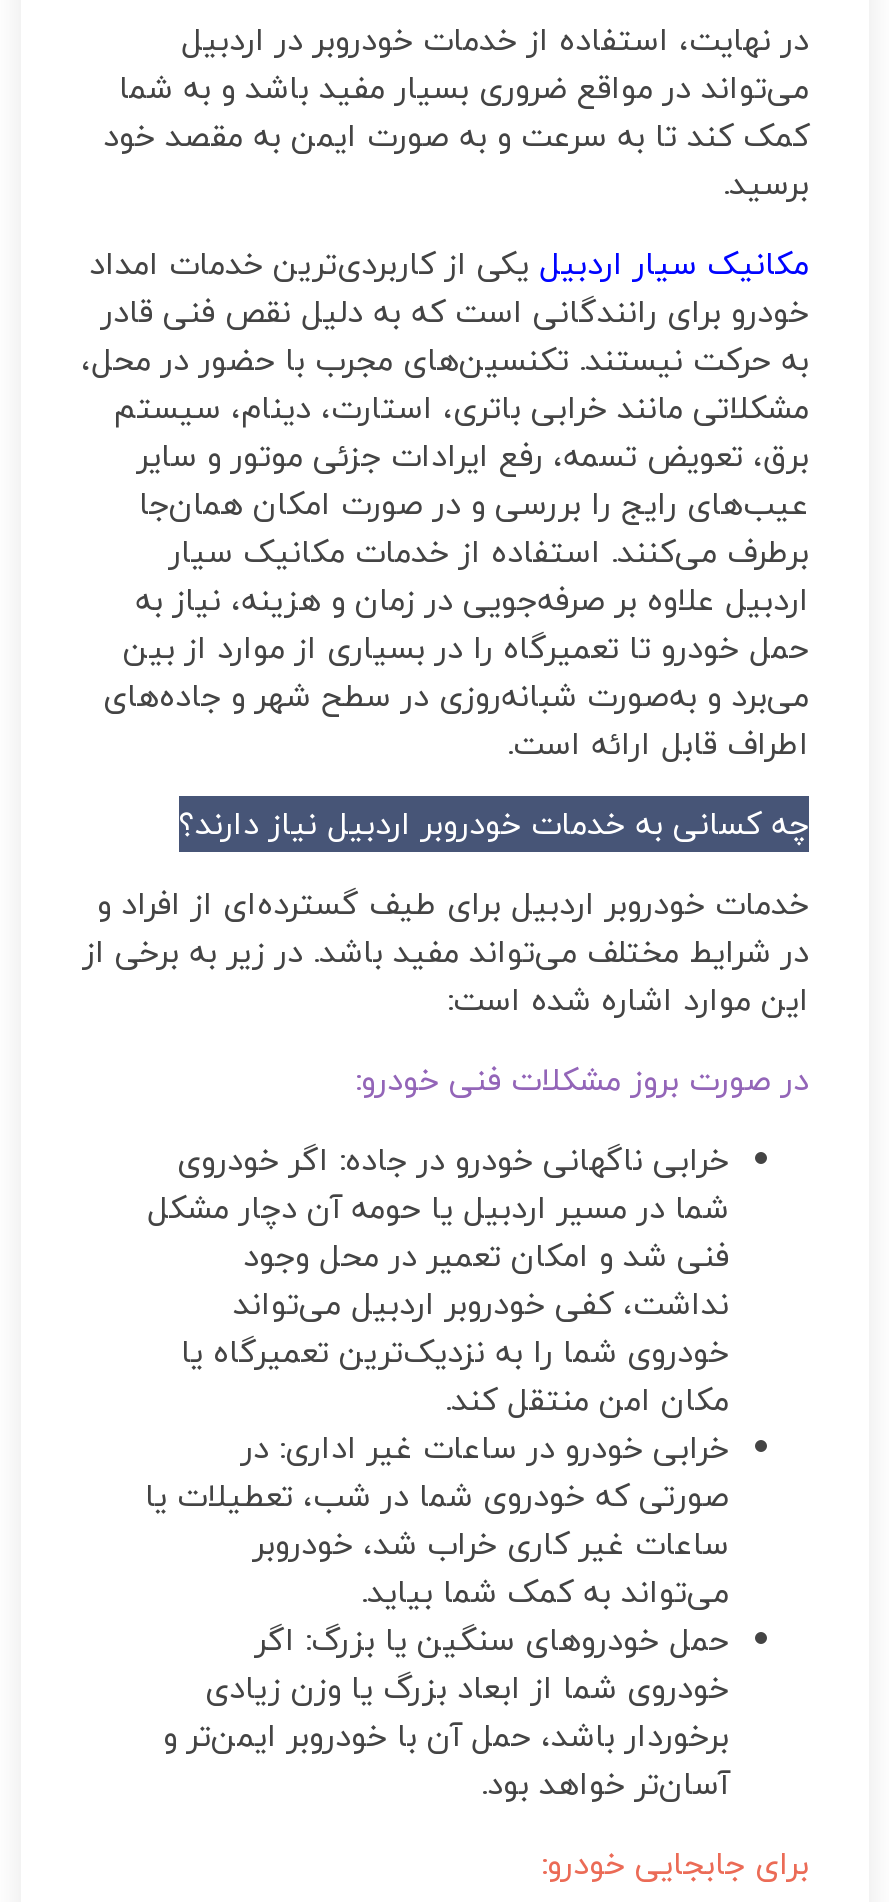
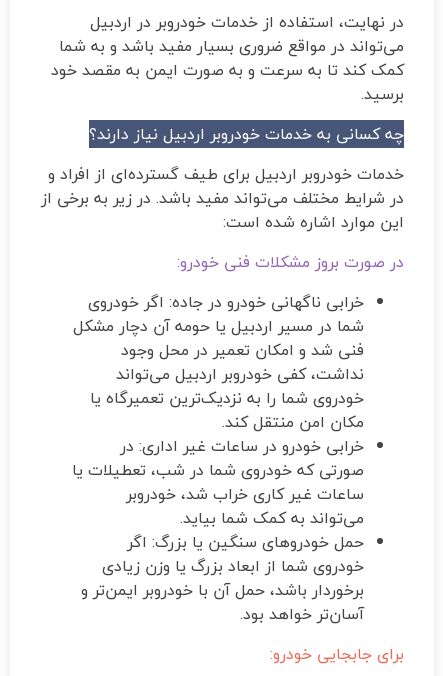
[81,236,809,772] مکانیک سیار اردبیل یکی از کاربردی‌ترین خدمات امداد | خودرو برای رانندگانی است که به دلیل نقص فنی قادر | به حرکت نیستند. تکنسین‌های مجرب با حضور در محل، | مشکلاتی مانند خرابی باتری، استارت، دینام، سیستم | برق، تعویض تسمه، رفع ایرادات جزئی موتور و سایر | عیب‌های رایج را بررسی و در صورت امکان همان‌جا | برطرف می‌کنند. استفاده از خدمات مکانیک سیار | اردبیل علاوه بر صرفه‌جویی در زمان و هزینه، نیاز به | حمل خودرو تا تعمیرگاه را در بسیاری از موارد از بین | می‌برد و به‌صورت شبانه‌روزی در سطح شهر و جاده‌های | اطراف قابل ارائه است. -> none

